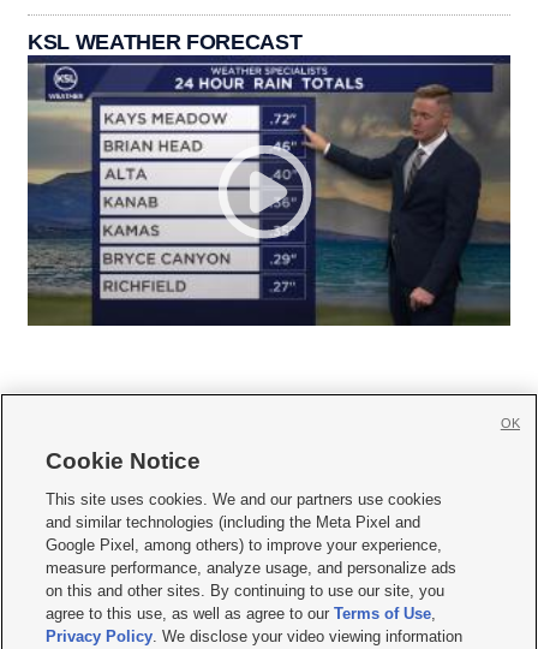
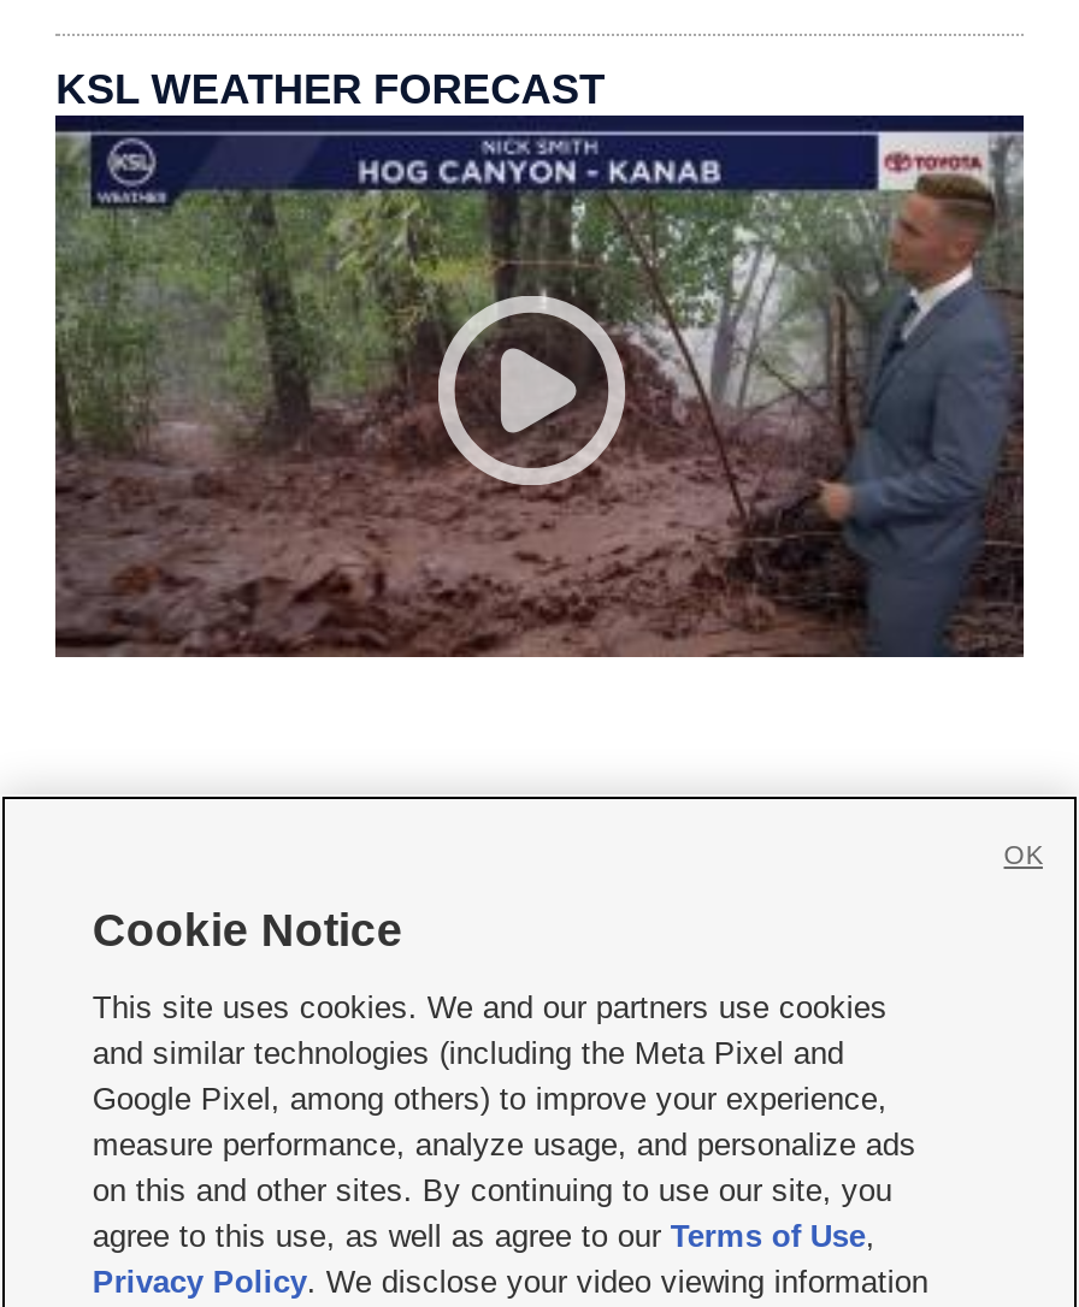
[28,55,510,327] [image] -> [55,112,1026,661] [image]

